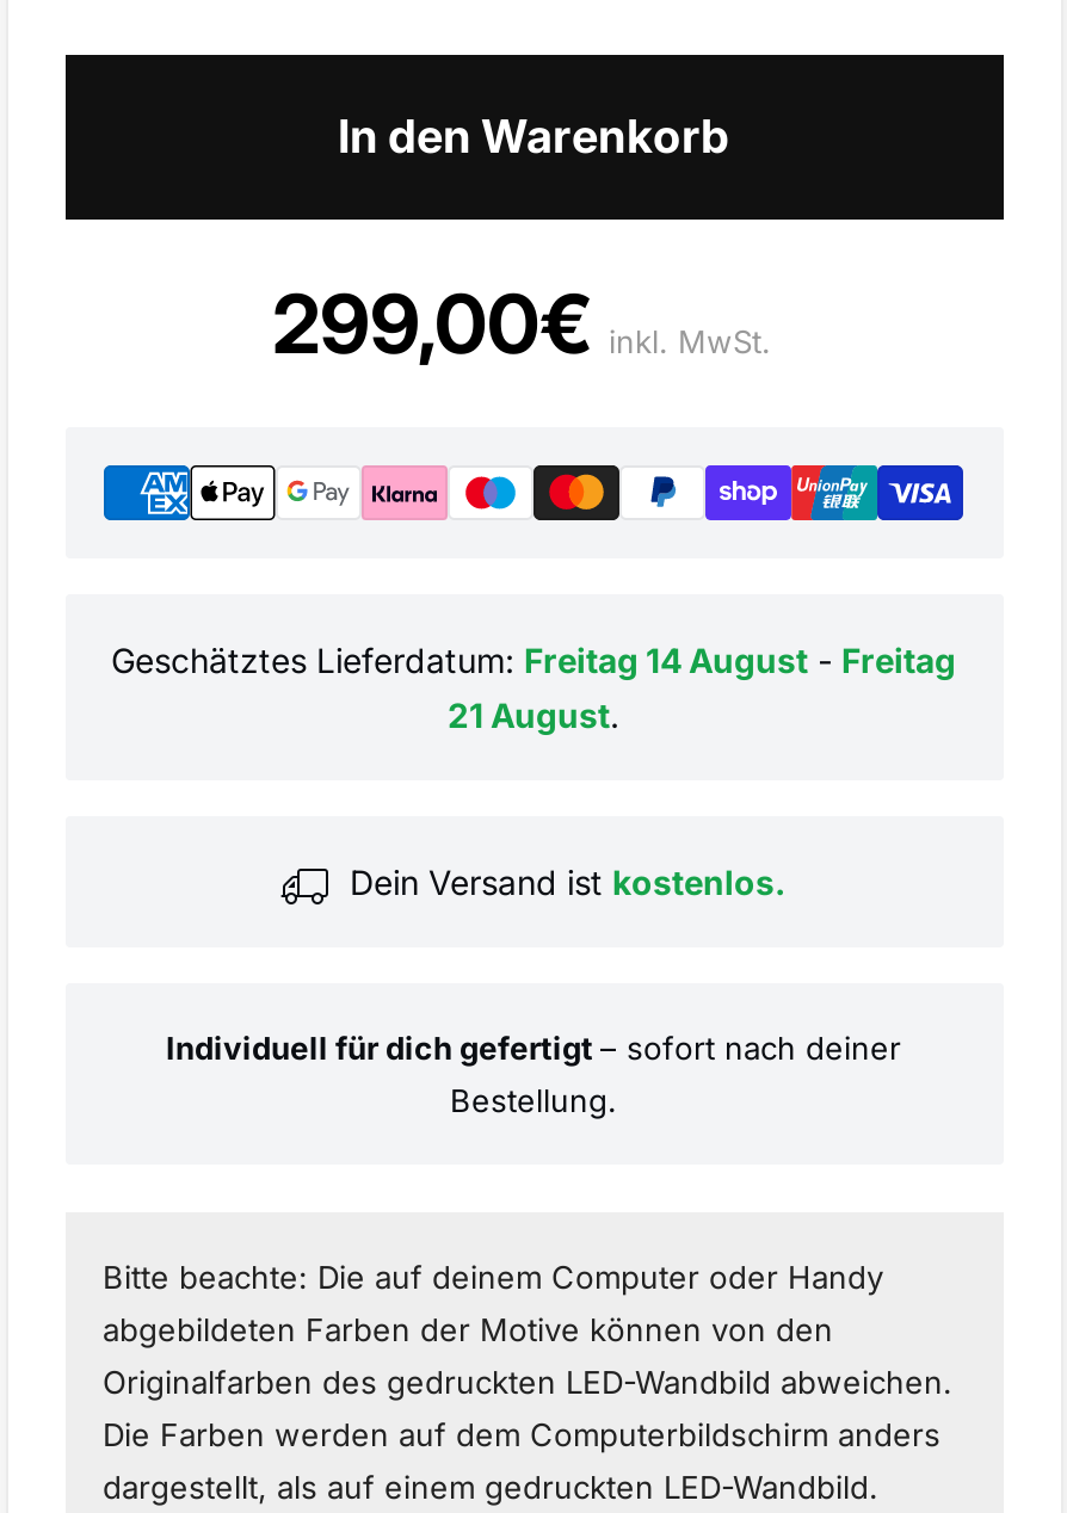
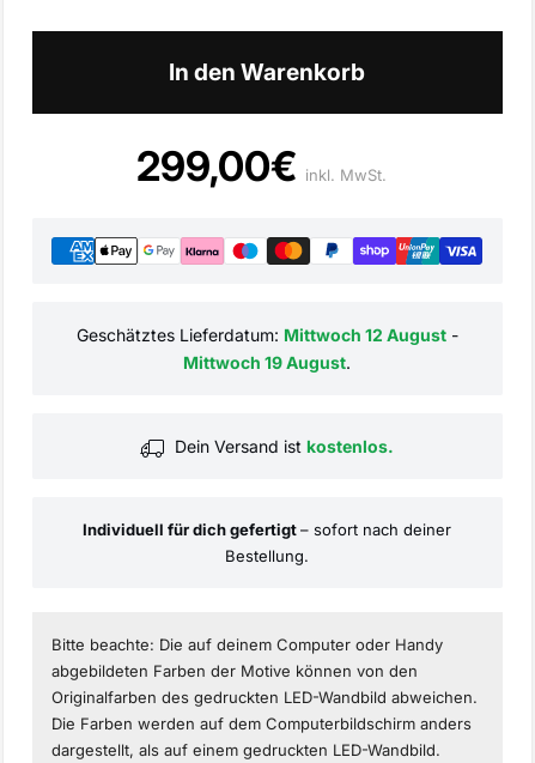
[111,639,956,734] Geschätztes Lieferdatum: Freitag 14 August - Freitag | 21 August. -> [76,324,458,372] Geschätztes Lieferdatum: Mittwoch 12 August - | Mittwoch 19 August.

